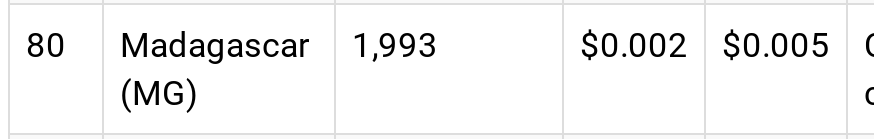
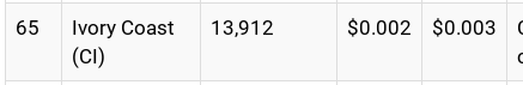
[26,25,310,113] 80 | Madagascar | (MG) -> [16,16,175,68] 65 | Ivory Coast | (CI)
[352,25,438,65] 1,993 -> [211,16,274,40] 13,912
[722,25,830,65] $0.005 -> [432,16,497,40] $0.003

